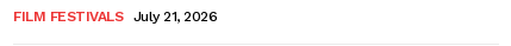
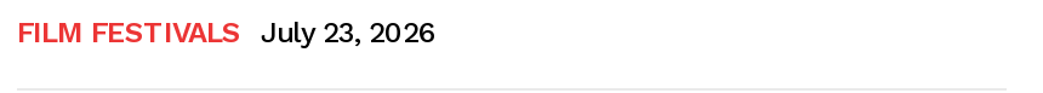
[13,9,217,25] FILM FESTIVALS July 21, 2026 -> [17,17,437,51] FILM FESTIVALS July 23, 2026

